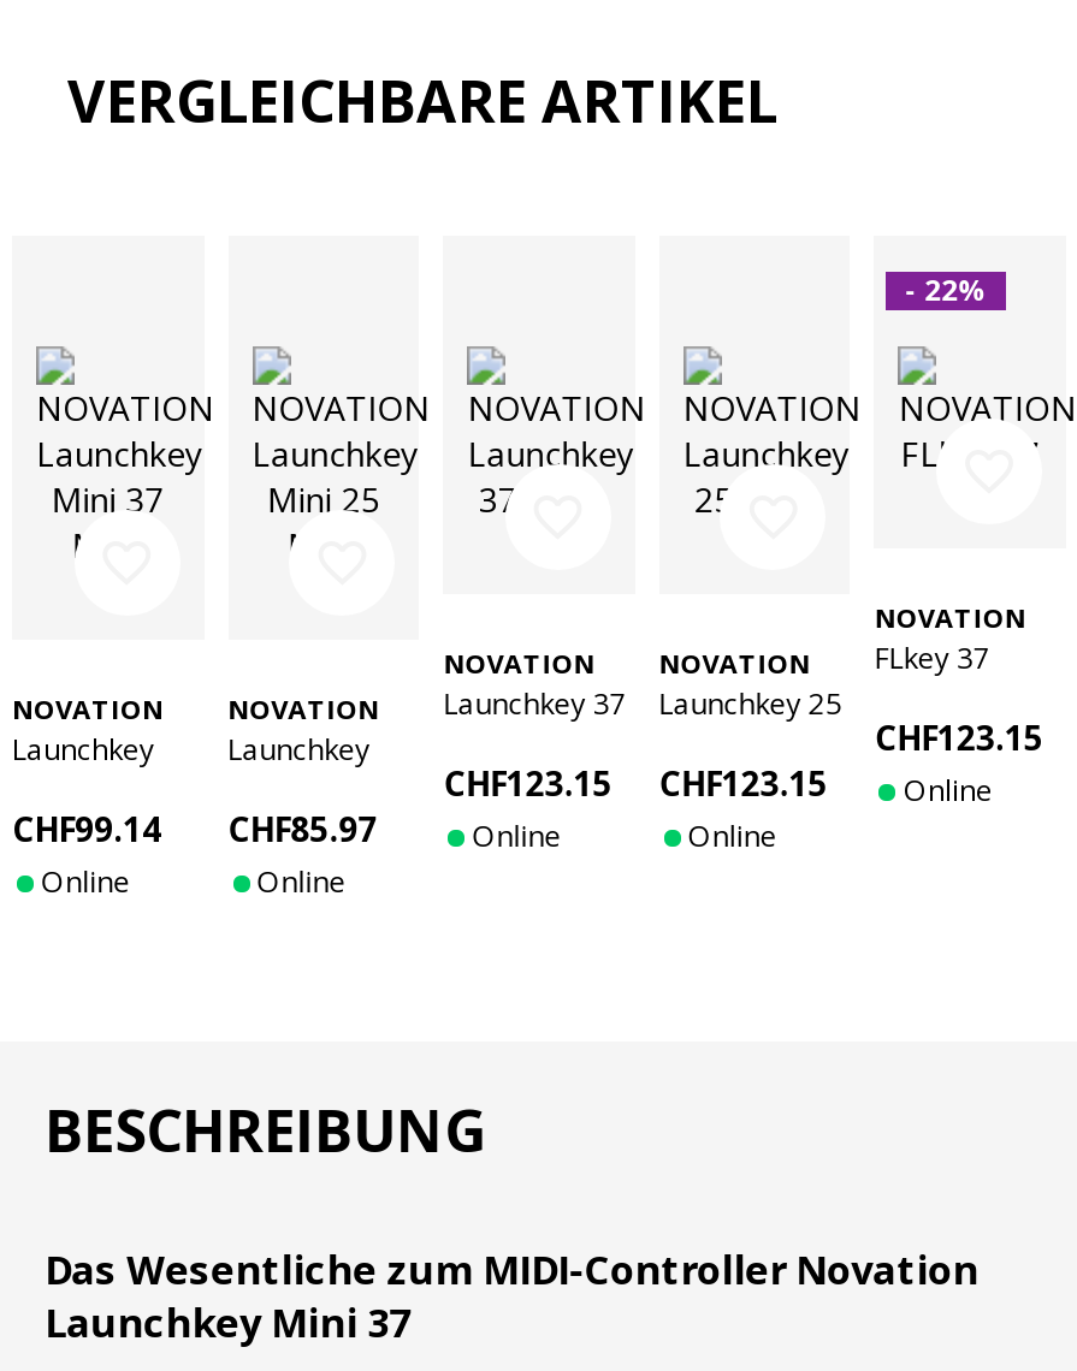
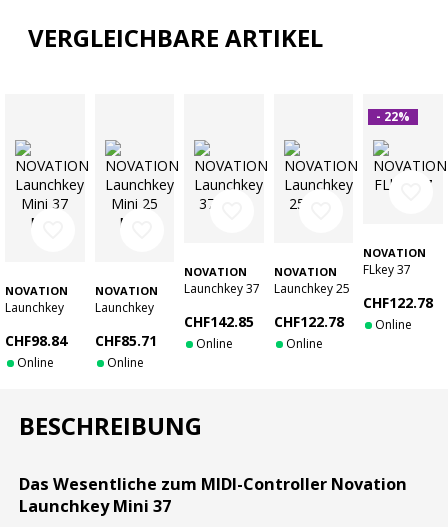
[875,715,1043,760] CHF123.15 -> [363,293,433,312] CHF122.78
[443,760,612,806] CHF123.15 -> [184,312,254,331] CHF142.85
[659,760,827,806] CHF123.15 -> [274,312,344,331] CHF122.78
[12,806,161,852] CHF99.14 -> [5,331,67,350] CHF98.84
[228,806,377,852] CHF85.97 -> [95,331,157,350] CHF85.71

